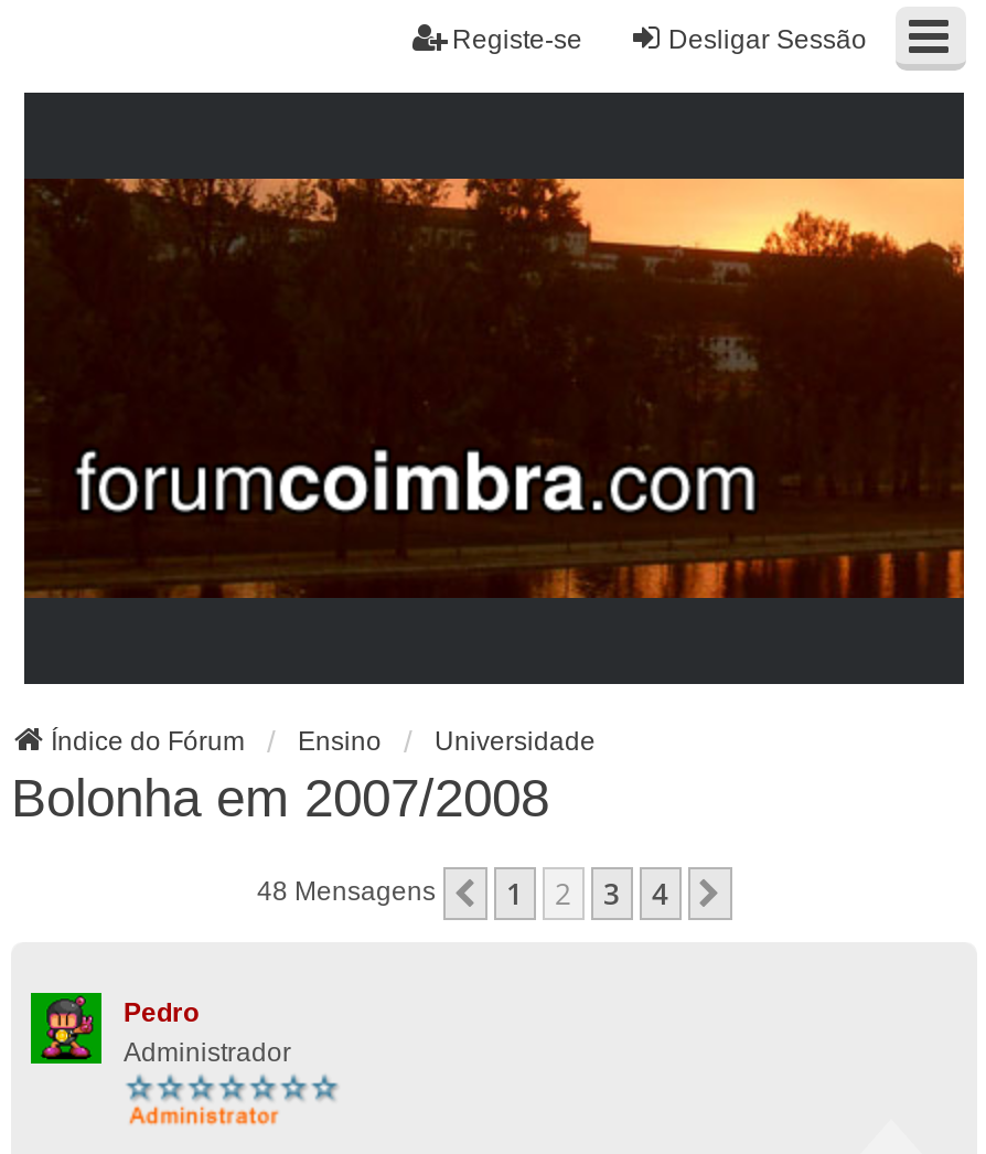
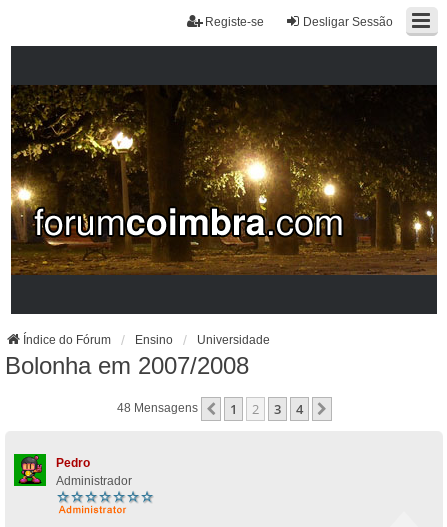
[22,177,966,598] [image] -> [10,85,438,275] [image]

